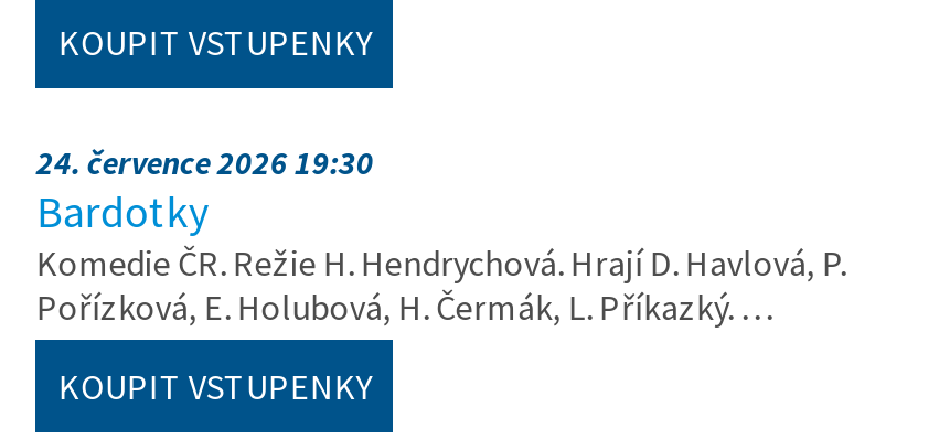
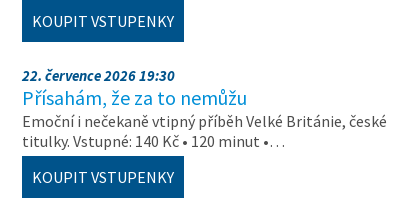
[36,141,846,329] 24. července 2026 19:30 | Bardotky | Komedie ČR. Režie H. Hendrychová. Hrají D. Havlová, P. | Pořízková, E. Holubová, H. Čermák, L. Příkazký. … -> [22,66,387,151] 22. července 2026 19:30 | Přísahám, že za to nemůžu | Emoční i nečekaně vtipný příběh Velké Británie, české | titulky. Vstupné: 140 Kč • 120 minut •…

